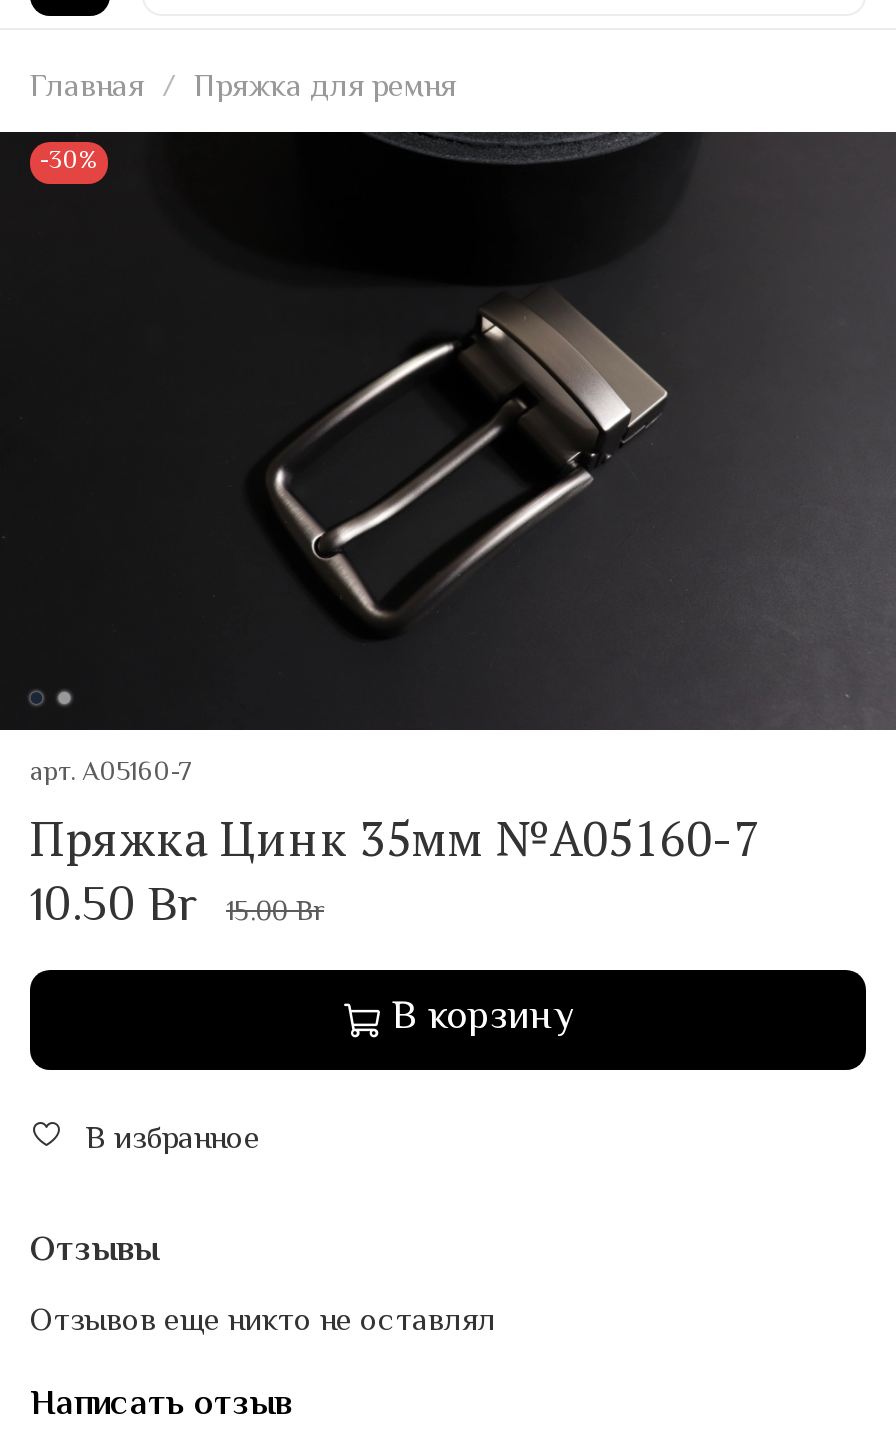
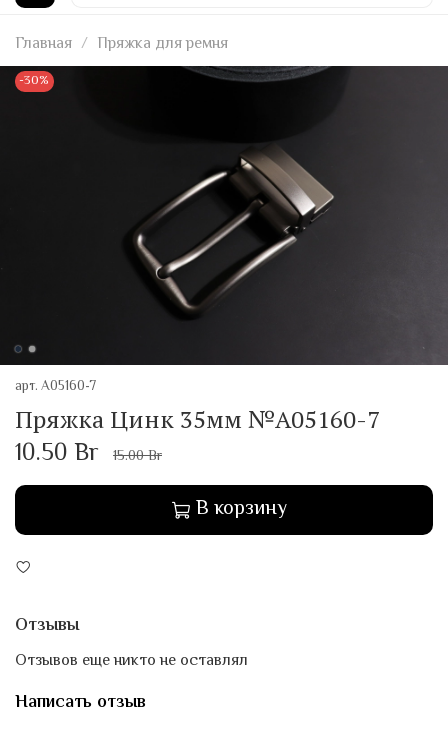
[86,1115,260,1165] В избранное -> none

